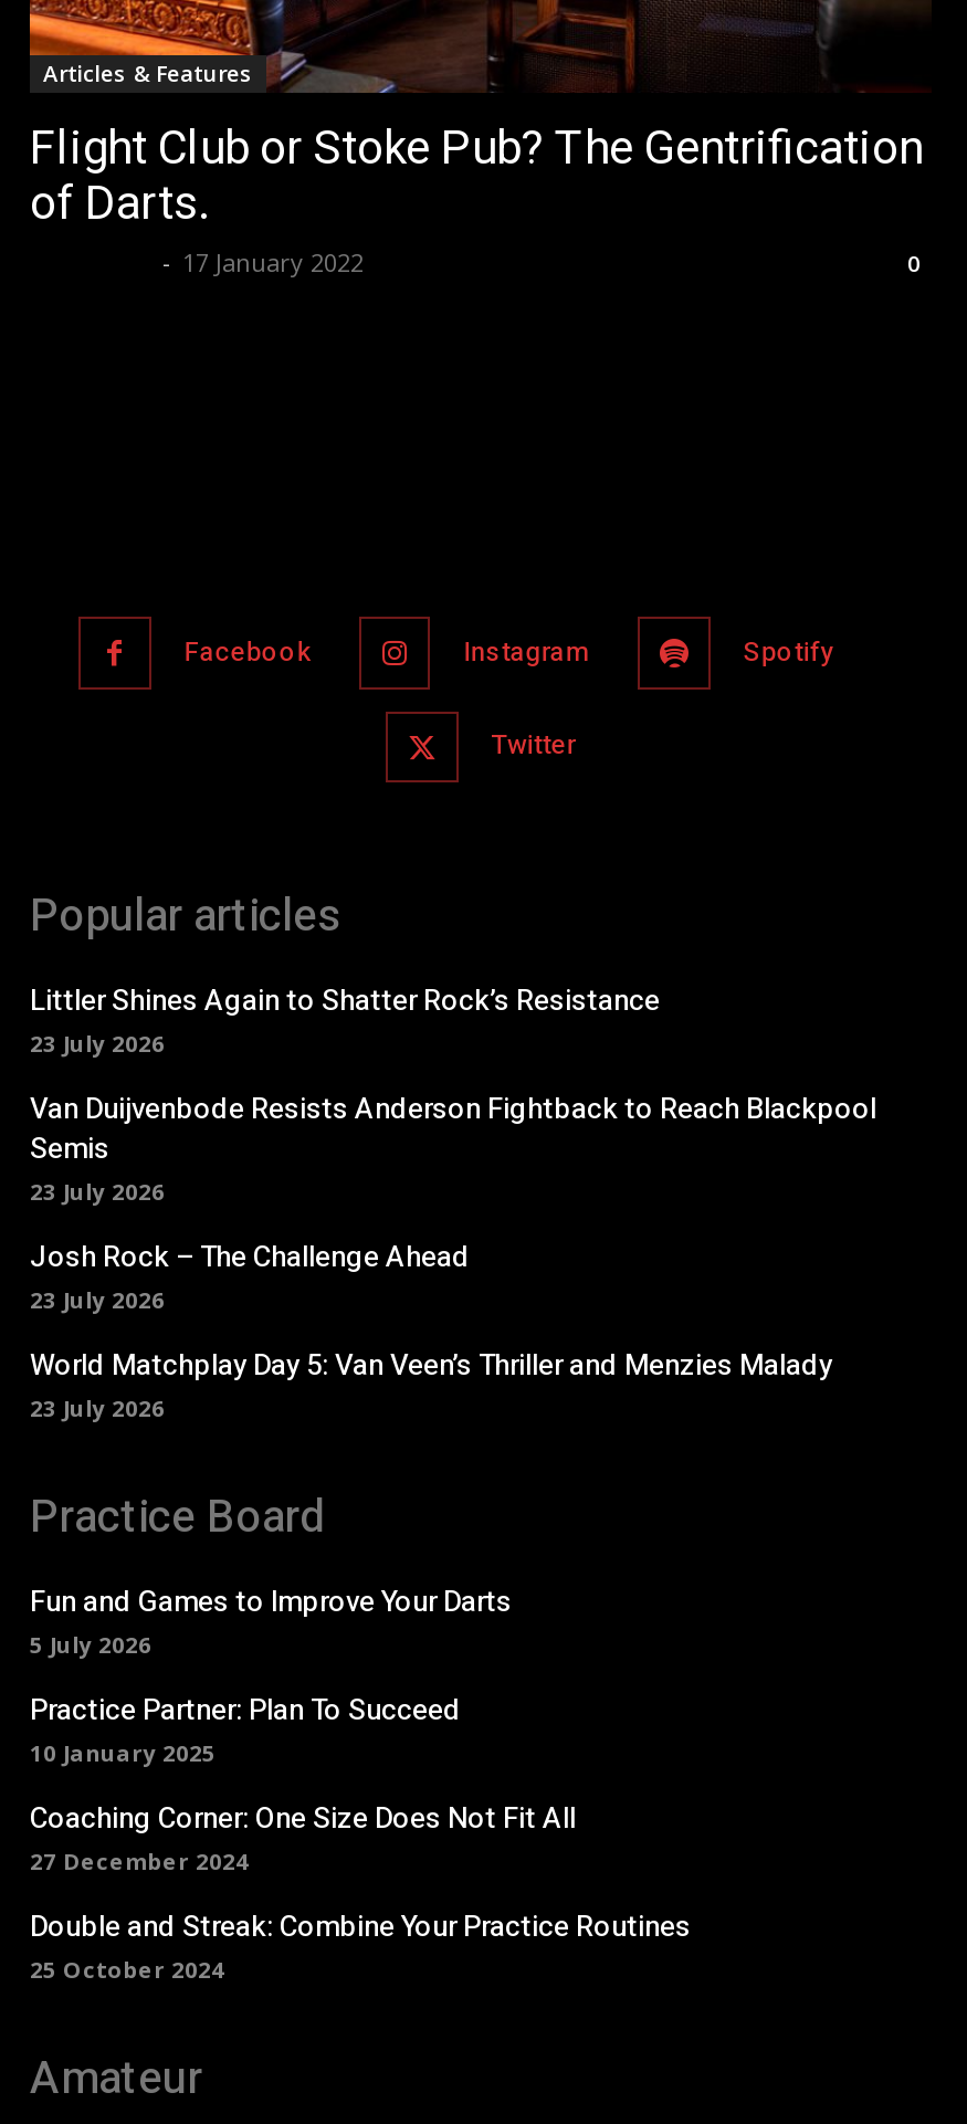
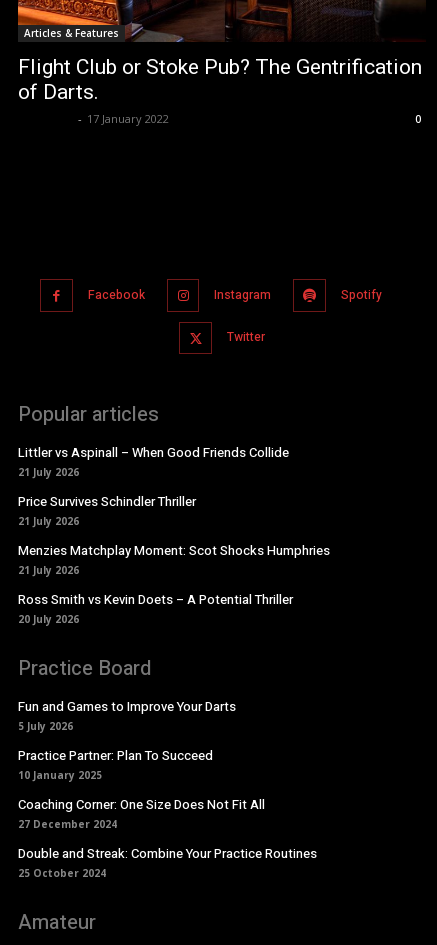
[30,980,660,1059] Littler Shines Again to Shatter Rock’s Resistance | 23 July 2026 -> [18,443,289,479] Littler vs Aspinall – When Good Friends Collide | 21 July 2026
[30,1088,876,1207] Van Duijvenbode Resists Anderson Fightback to Reach Blackpool | Semis | 23 July 2026 -> [18,492,196,528] Price Survives Schindler Thriller | 21 July 2026
[30,1236,470,1316] Josh Rock – The Challenge Ahead | 23 July 2026 -> [18,541,330,577] Menzies Matchplay Moment: Scot Shocks Humphries | 21 July 2026
[30,1344,832,1424] World Matchplay Day 5: Van Veen’s Thriller and Menzies Malady | 23 July 2026 -> [18,590,293,626] Ross Smith vs Kevin Doets – A Potential Thriller | 20 July 2026

